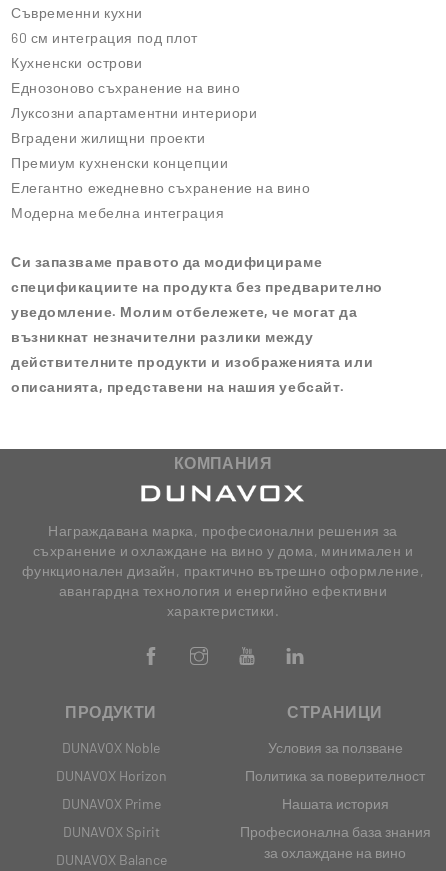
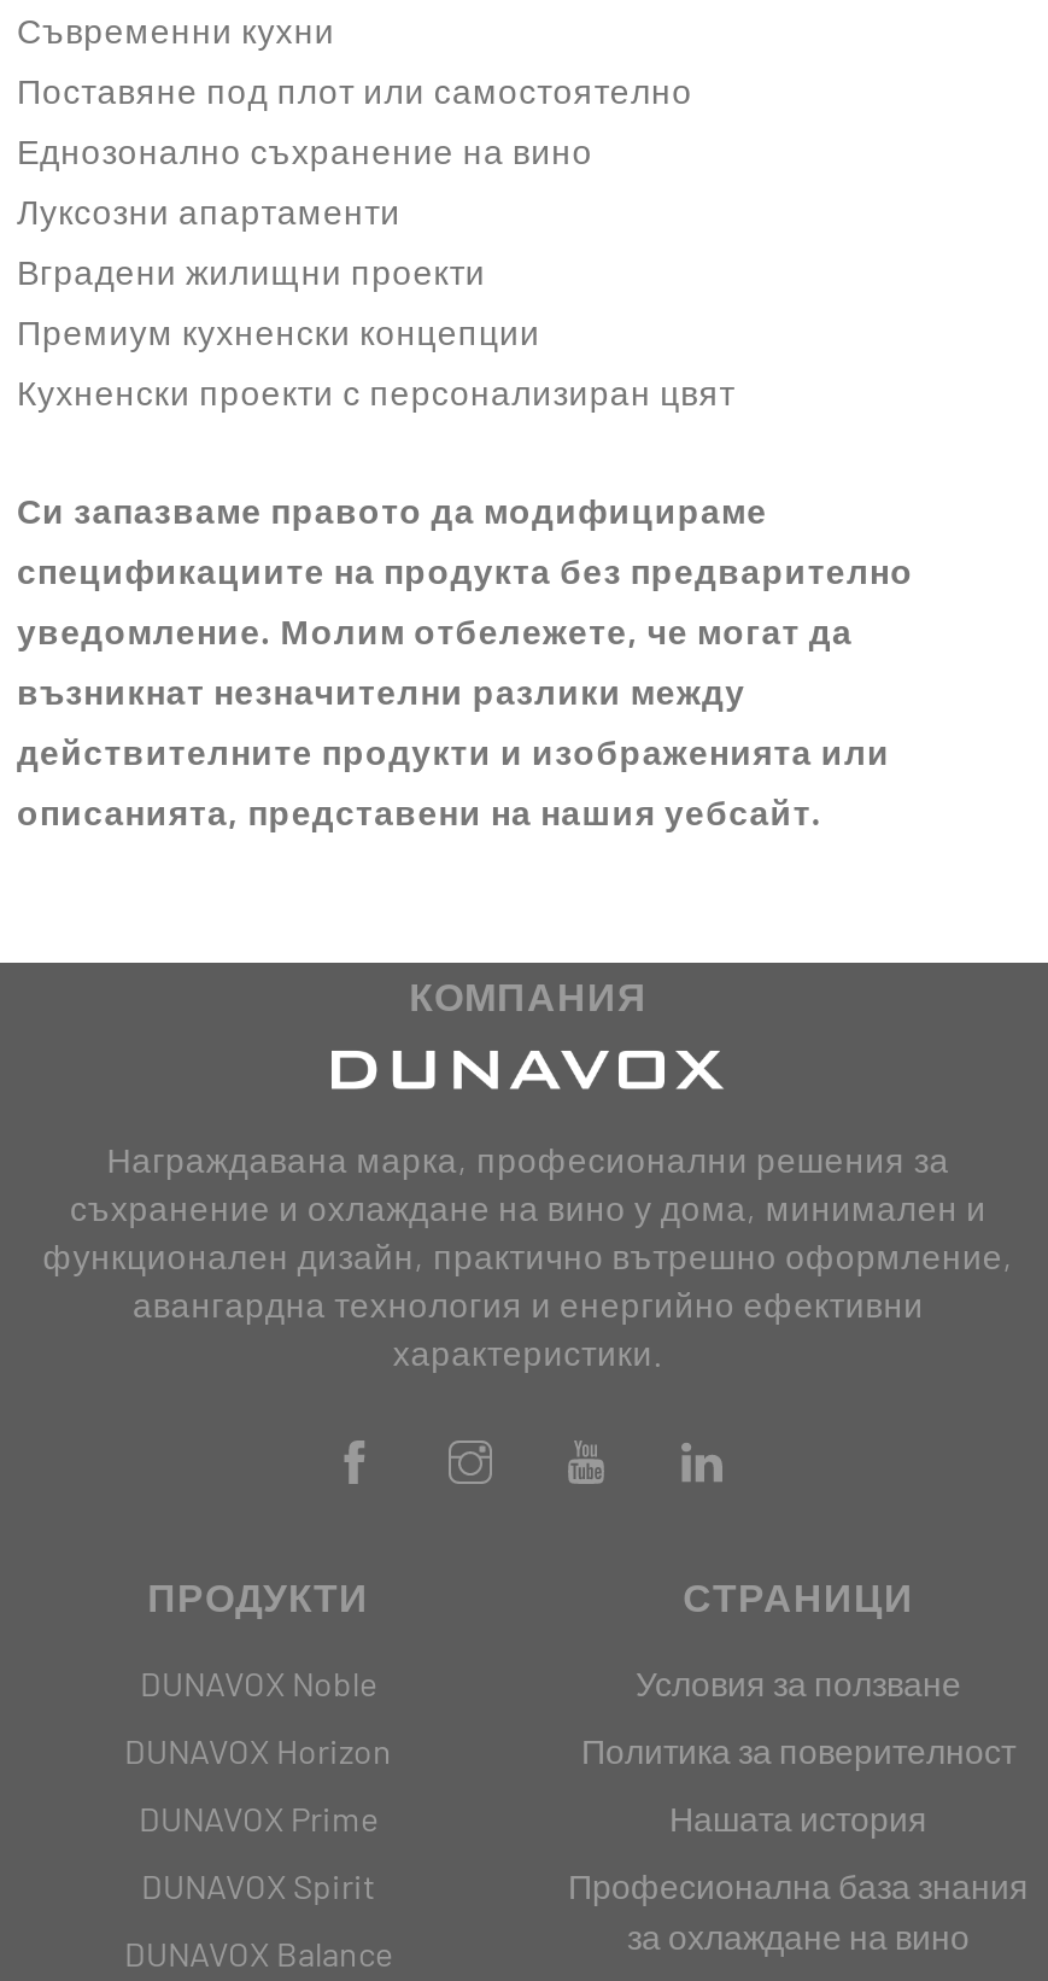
[11,29,257,121] 60 см интеграция под плот | Кухненски острови | Еднозоново съхранение на вино | Луксозни апартаментни интериори -> [17,70,693,232] Поставяне под плот или самостоятелно | Еднозонално съхранение на вино | Луксозни апартаменти
[11,179,310,221] Елегантно ежедневно съхранение на вино | Модерна мебелна интеграция -> [17,372,735,413] Кухненски проекти с персонализиран цвят

